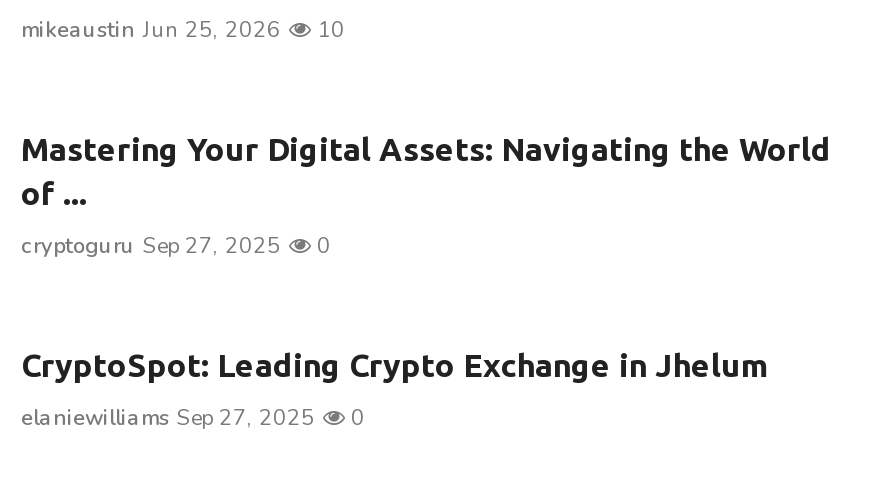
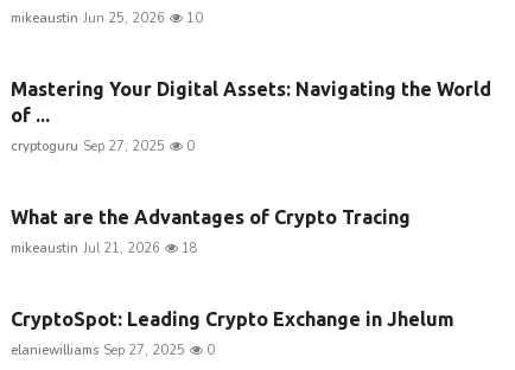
none -> [11,206,411,257] What are the Advantages of Crypto Tracing | mikeaustin Jul 21, 2026 | 18

